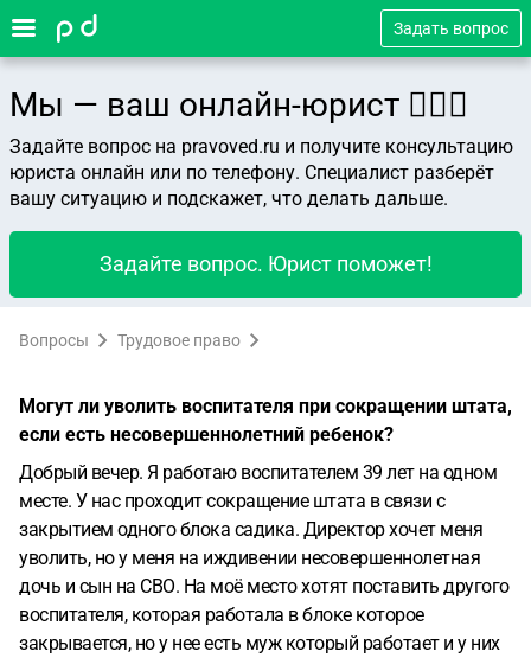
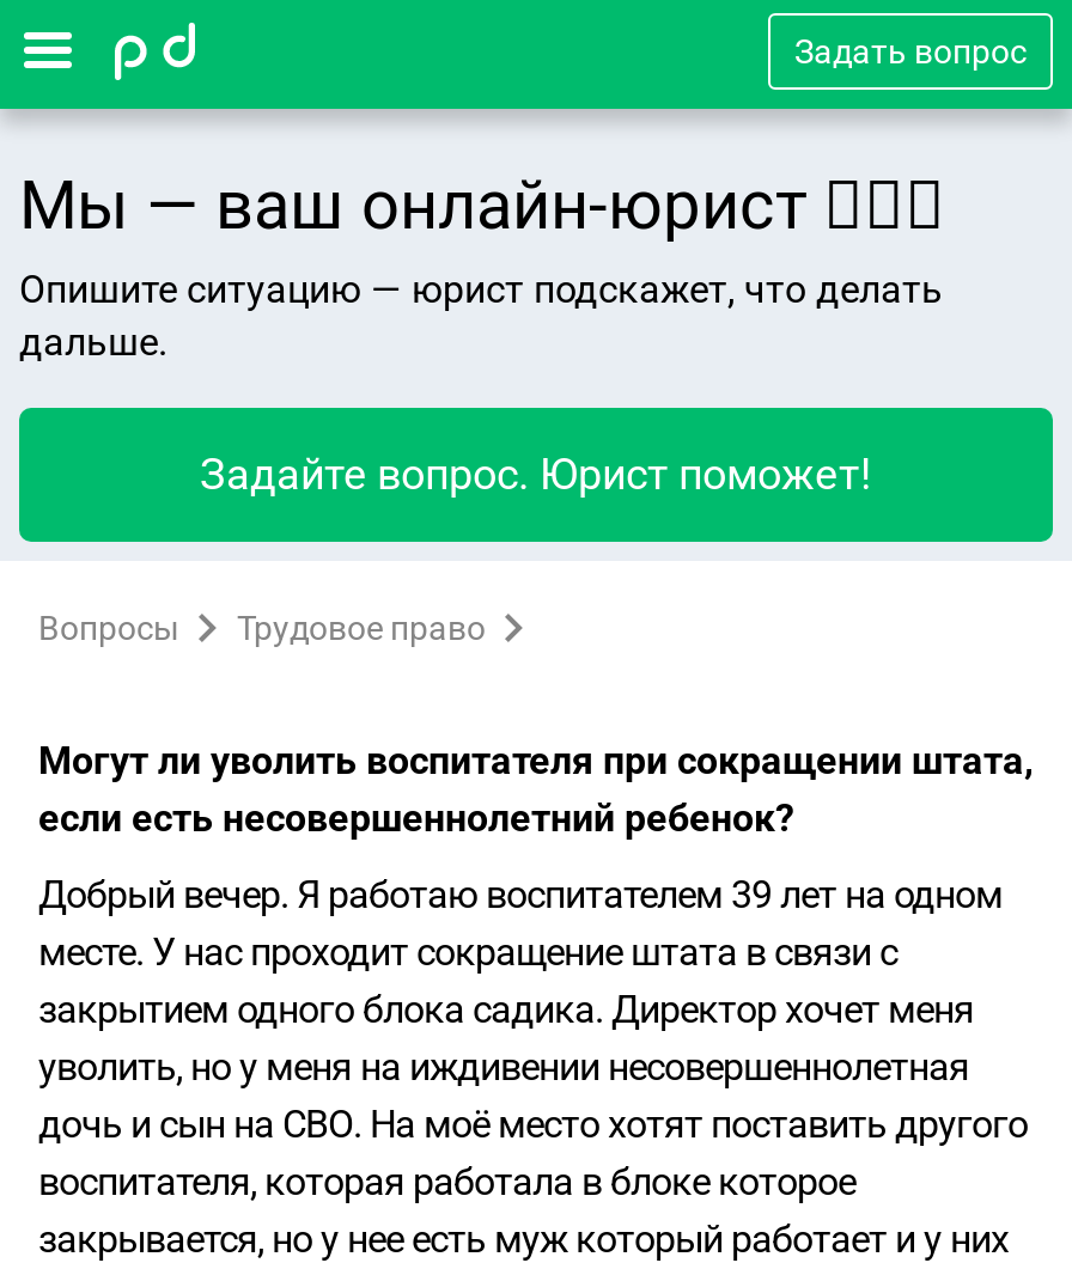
[9,135,513,210] Задайте вопрос на pravoved.ru и получите консультацию | юриста онлайн или по телефону. Специалист разберёт | вашу ситуацию и подскажет, что делать дальше. -> [19,267,943,365] Опишите ситуацию — юрист подскажет, что делать | дальше.

